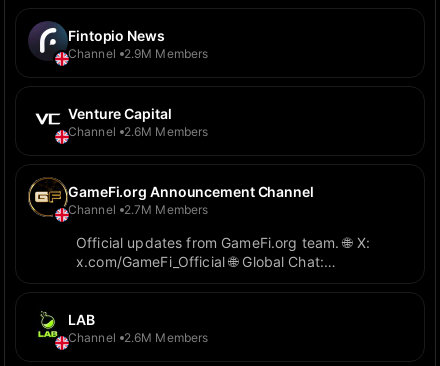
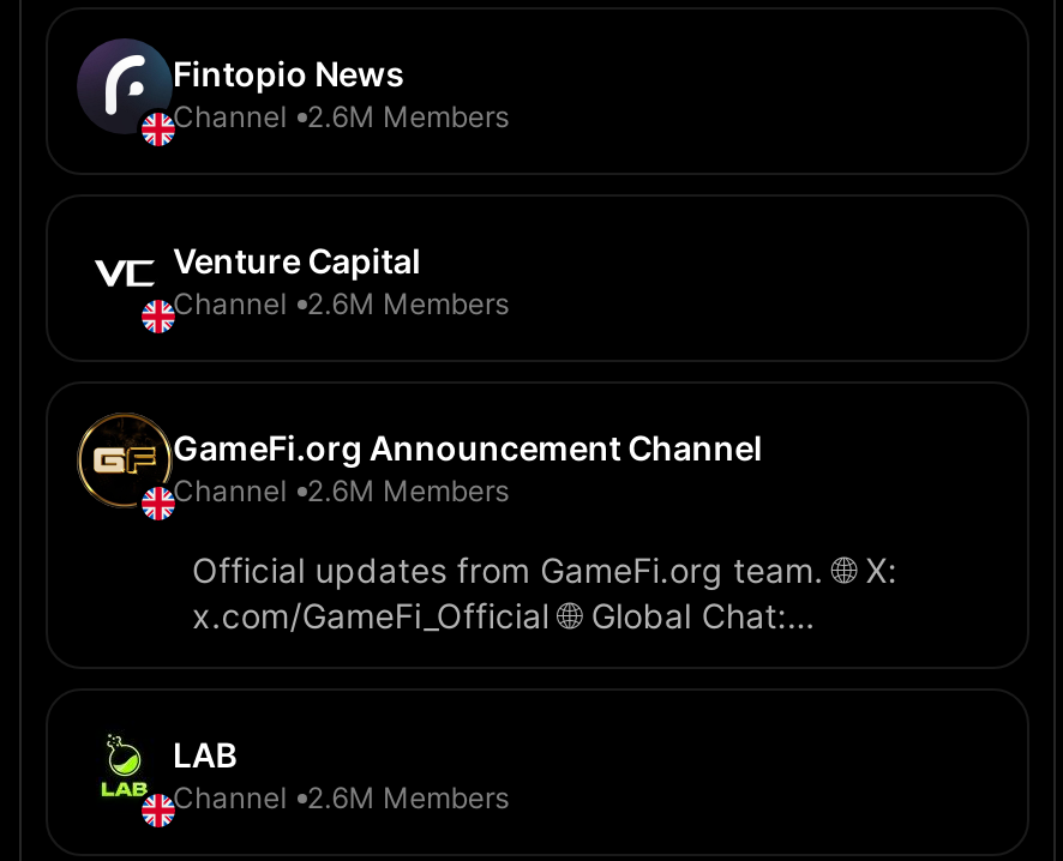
[68,45,208,60] Channel 2.9M Members -> [173,97,509,133] Channel 2.6M Members
[68,201,208,216] Channel 2.7M Members -> [173,471,509,507] Channel 2.6M Members

